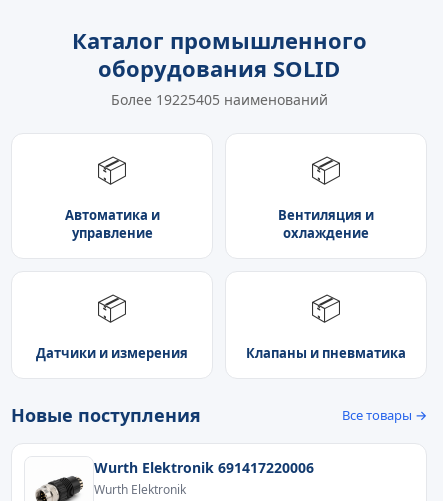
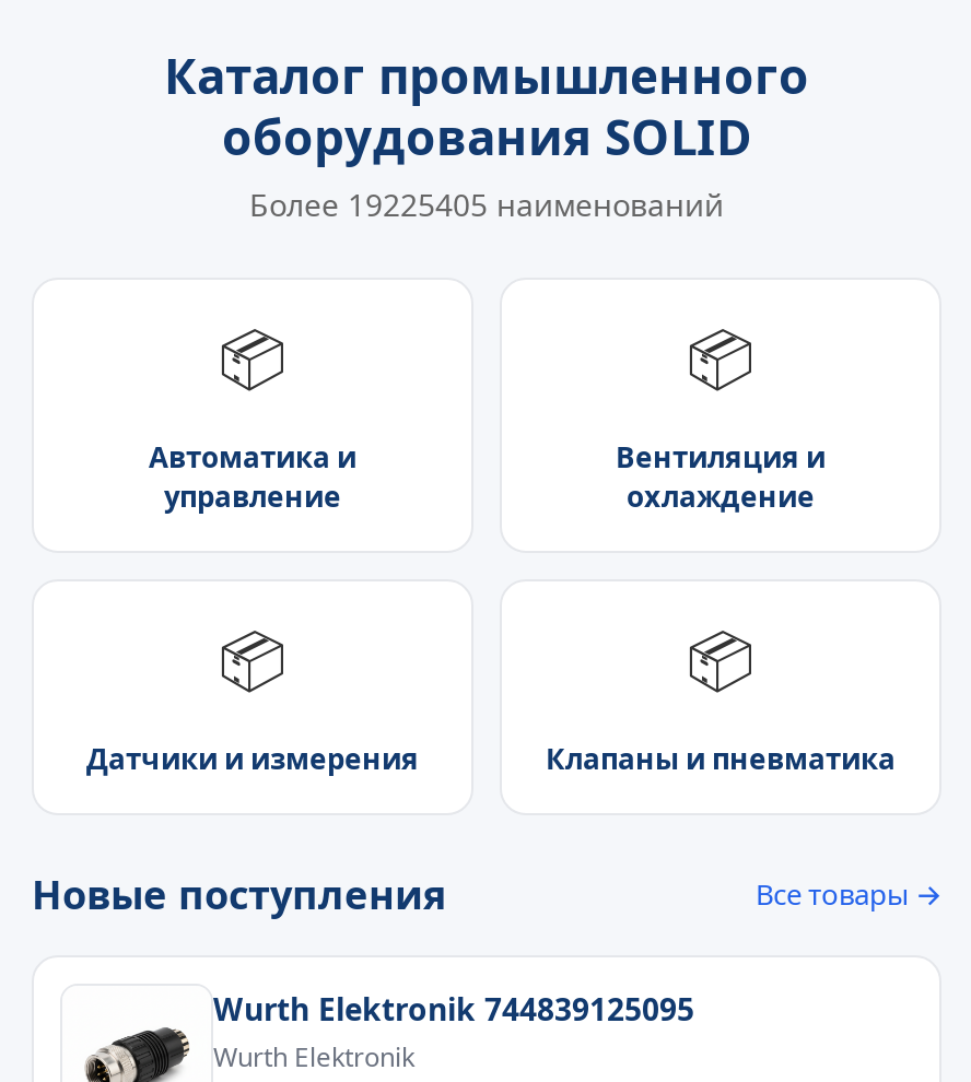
[94,458,314,477] Wurth Elektronik 691417220006 -> [213,988,694,1030] Wurth Elektronik 744839125095

